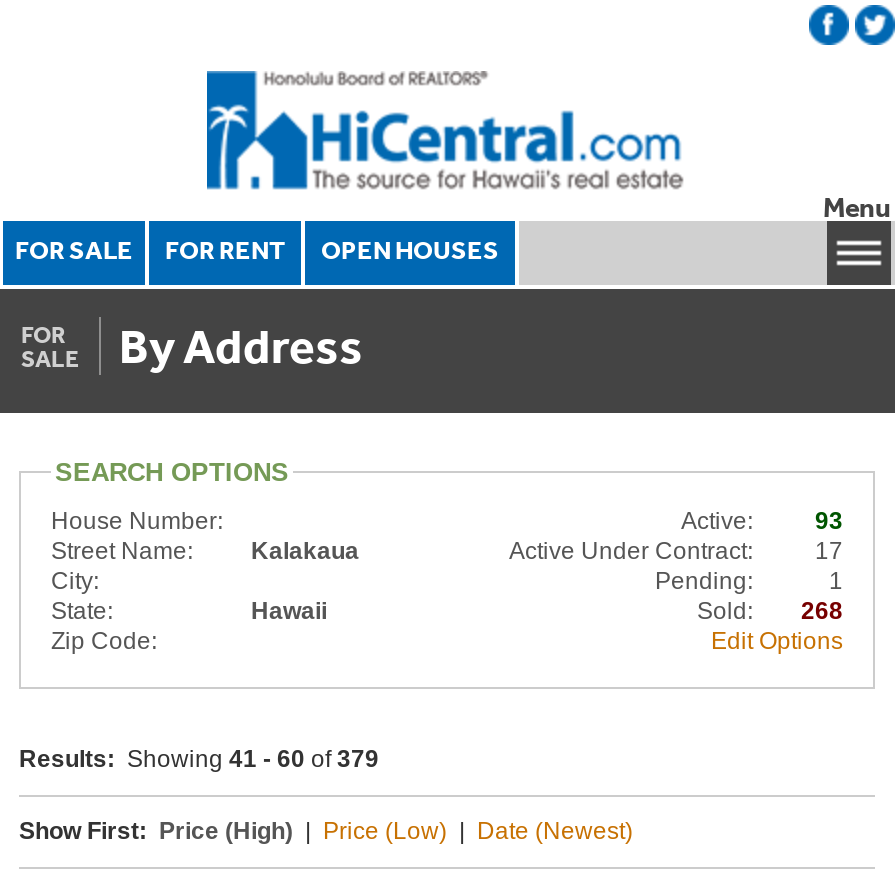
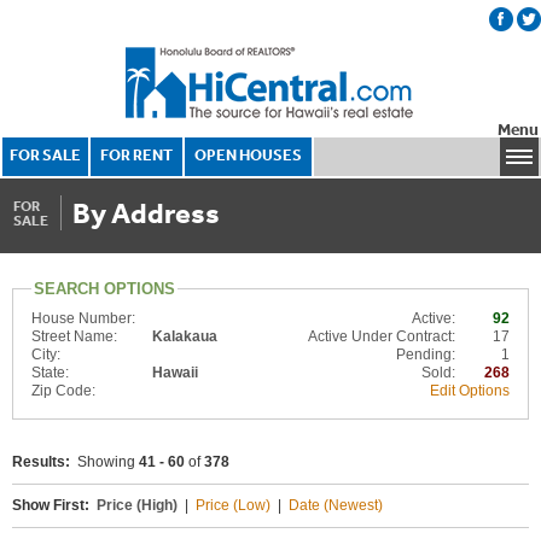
[815,507,843,535] 93 -> [493,310,510,327] 92
[19,745,379,773] Results: Showing 41 - 60 of 379 -> [12,453,229,470] Results: Showing 41 - 60 of 378

